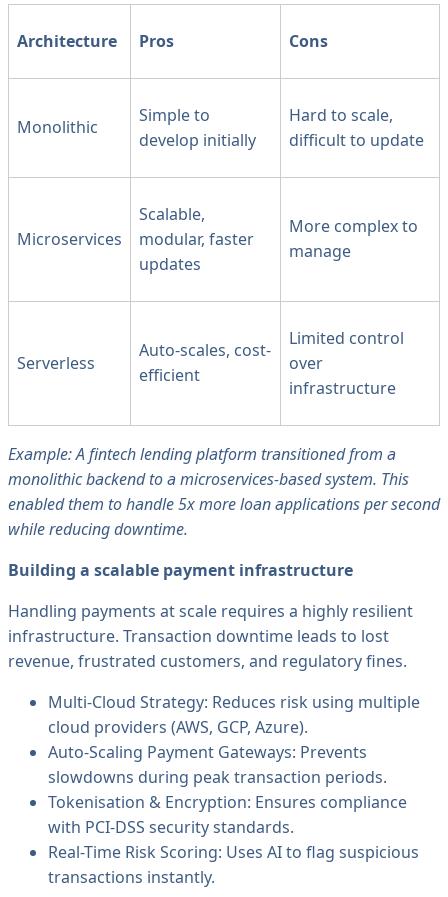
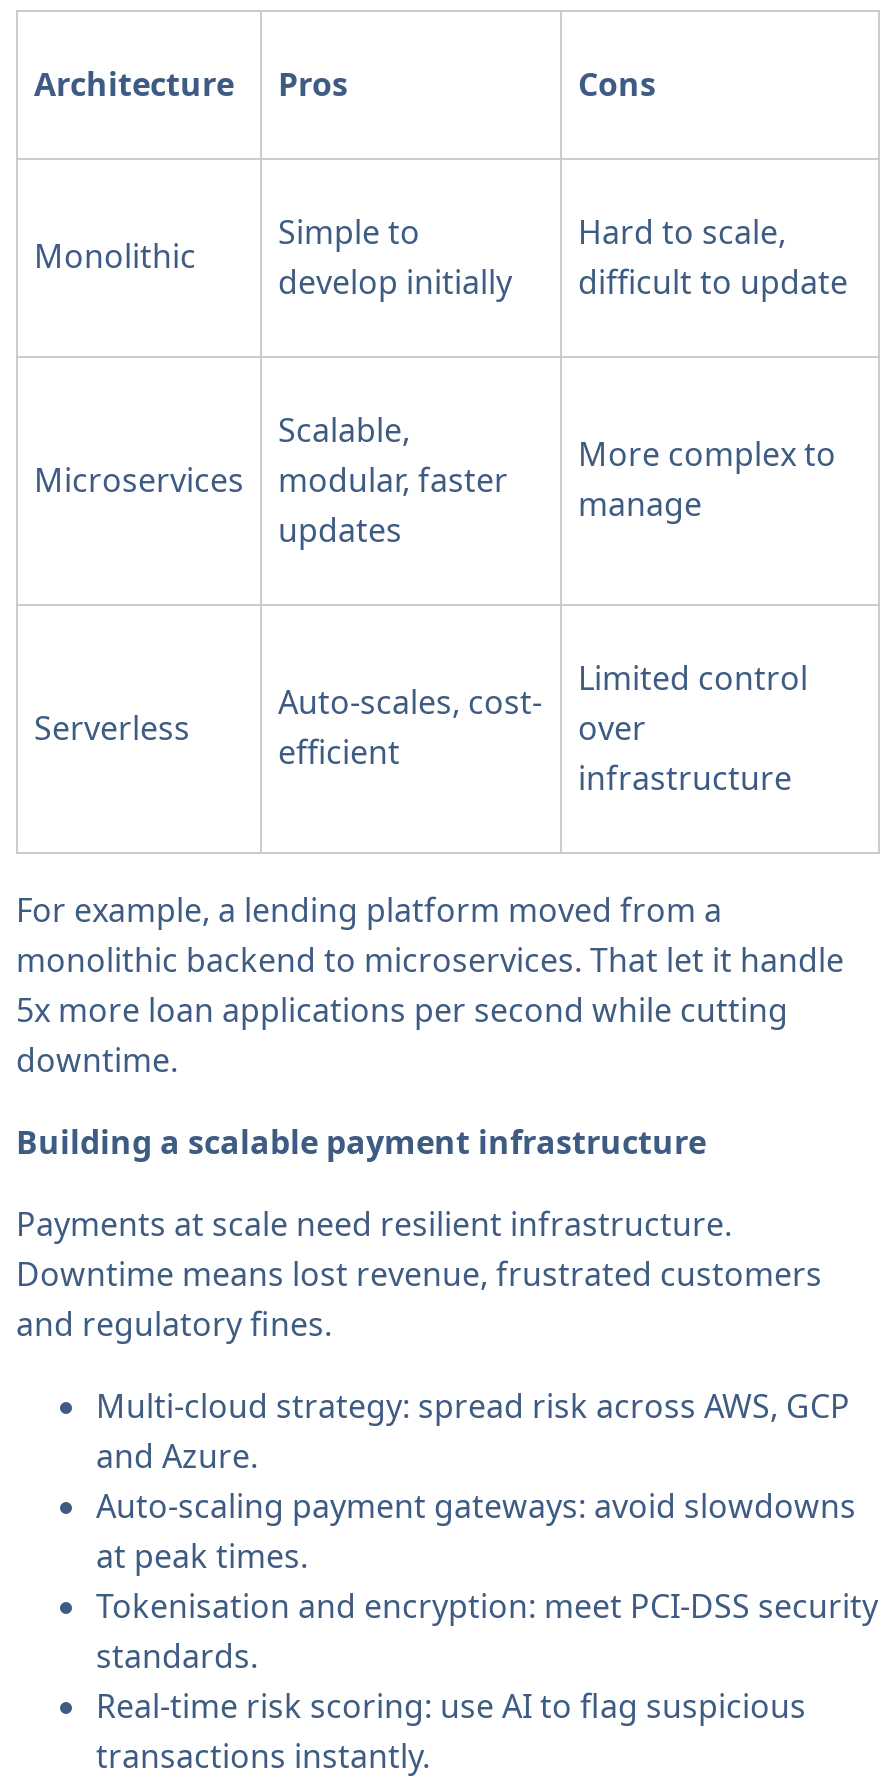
[8,443,440,540] Example: A fintech lending platform transitioned from a | monolithic backend to a microservices-based system. This | enabled them to handle 5x more loan applications per second | while reducing downtime. -> [16,887,844,1081] For example, a lending platform moved from a | monolithic backend to microservices. That let it handle | 5x more loan applications per second while cutting | downtime.
[8,600,413,672] Handling payments at scale requires a highly resilient | infrastructure. Transaction downtime leads to lost | revenue, frustrated customers, and regulatory fines. -> [16,1201,822,1345] Payments at scale need resilient infrastructure. | Downtime means lost revenue, frustrated customers | and regulatory fines.
[48,691,420,863] Multi-Cloud Strategy: Reduces risk using multiple | cloud providers (AWS, GCP, Azure). | Auto-Scaling Payment Gateways: Prevents | slowdowns during peak transaction periods. | Tokenisation & Encryption: Ensures compliance | with PCI-DSS security standards. | Real-Time Risk Scoring: Uses AI to flag suspicious -> [96,1383,878,1727] Multi-cloud strategy: spread risk across AWS, GCP | and Azure. | Auto-scaling payment gateways: avoid slowdowns | at peak times. | Tokenisation and encryption: meet PCI-DSS security | standards. | Real-time risk scoring: use AI to flag suspicious

